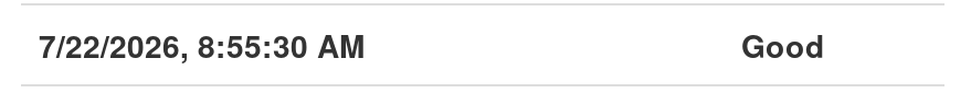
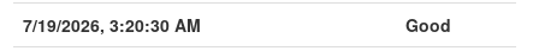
[39,23,366,67] 7/22/2026, 8:55:30 AM -> [23,13,201,37] 7/19/2026, 3:20:30 AM

